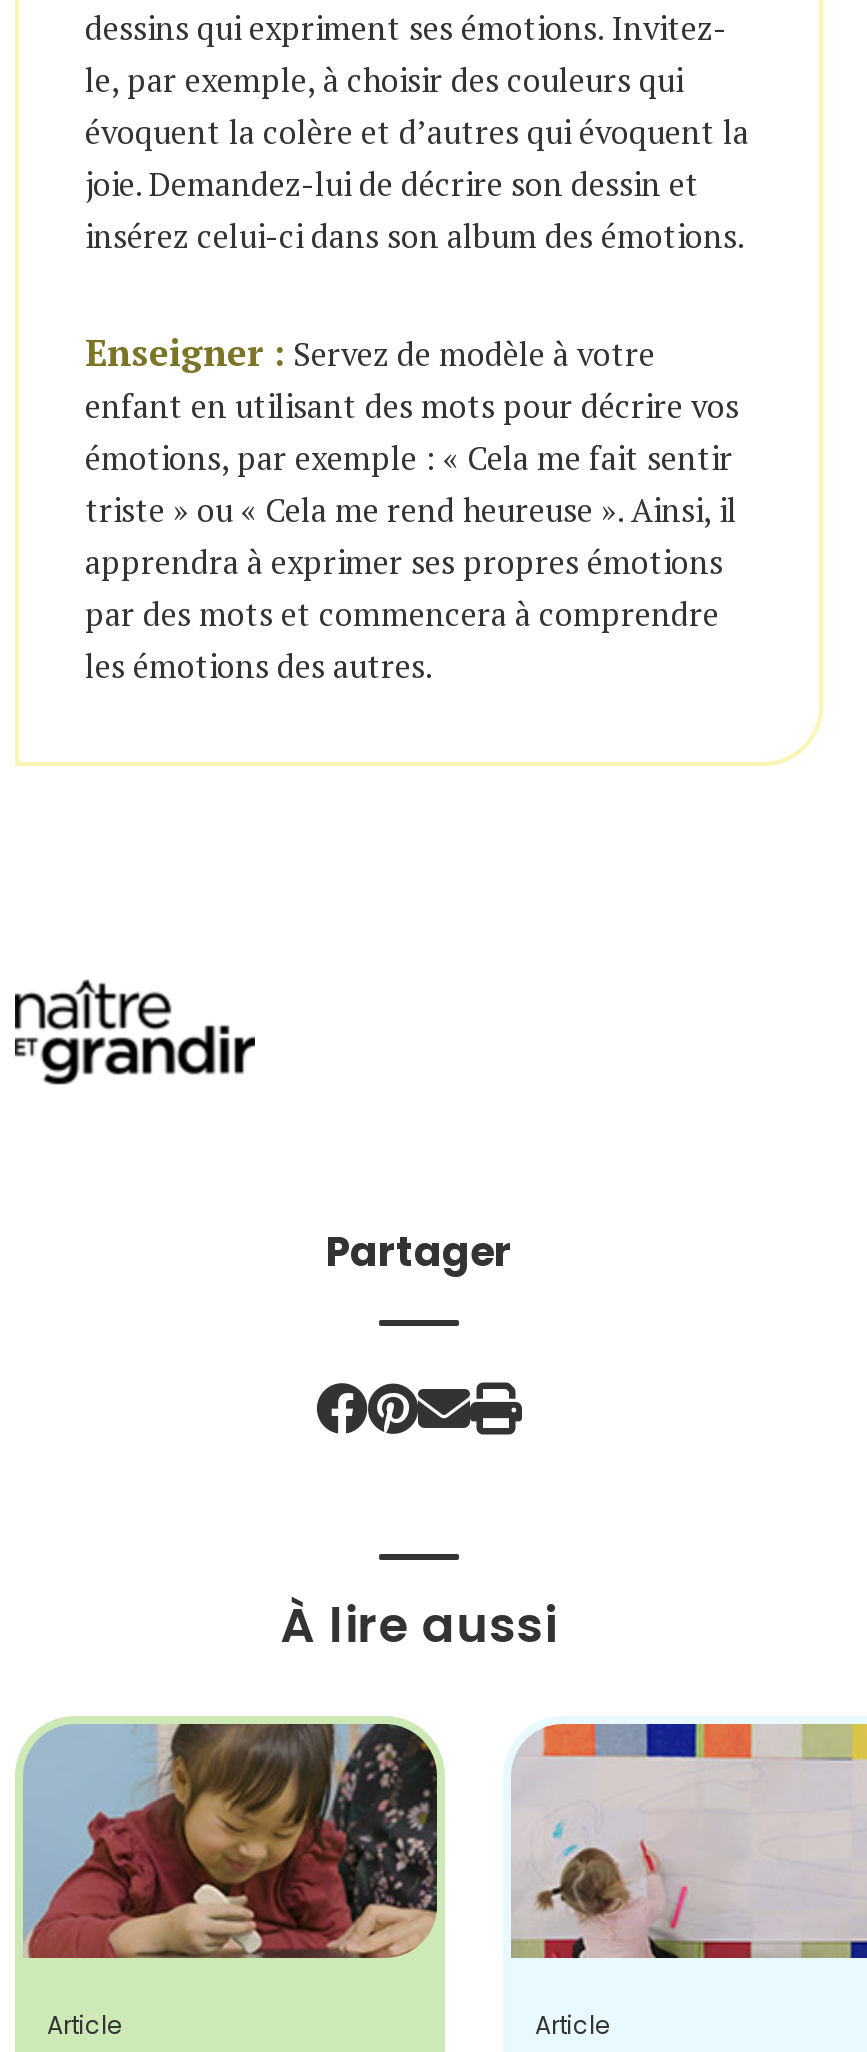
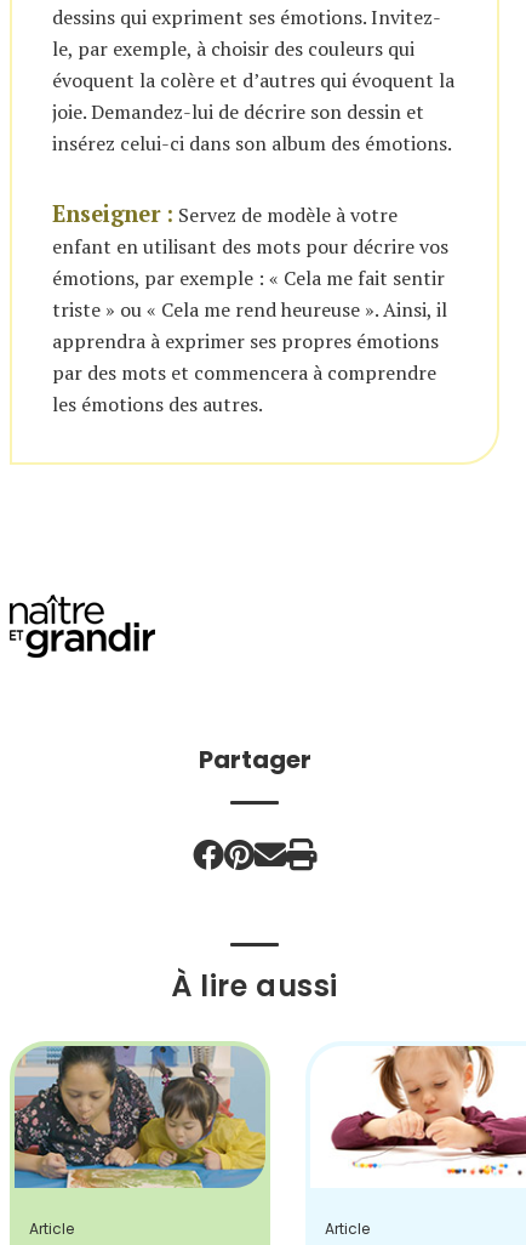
[23,1722,439,1960] [image] -> [13,1045,267,1189] [image]
[509,1722,861,1960] [image] -> [310,1045,522,1188] [image]

